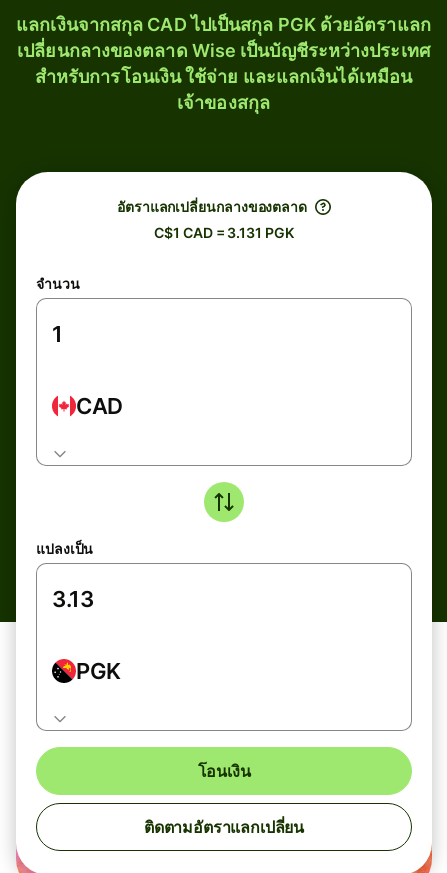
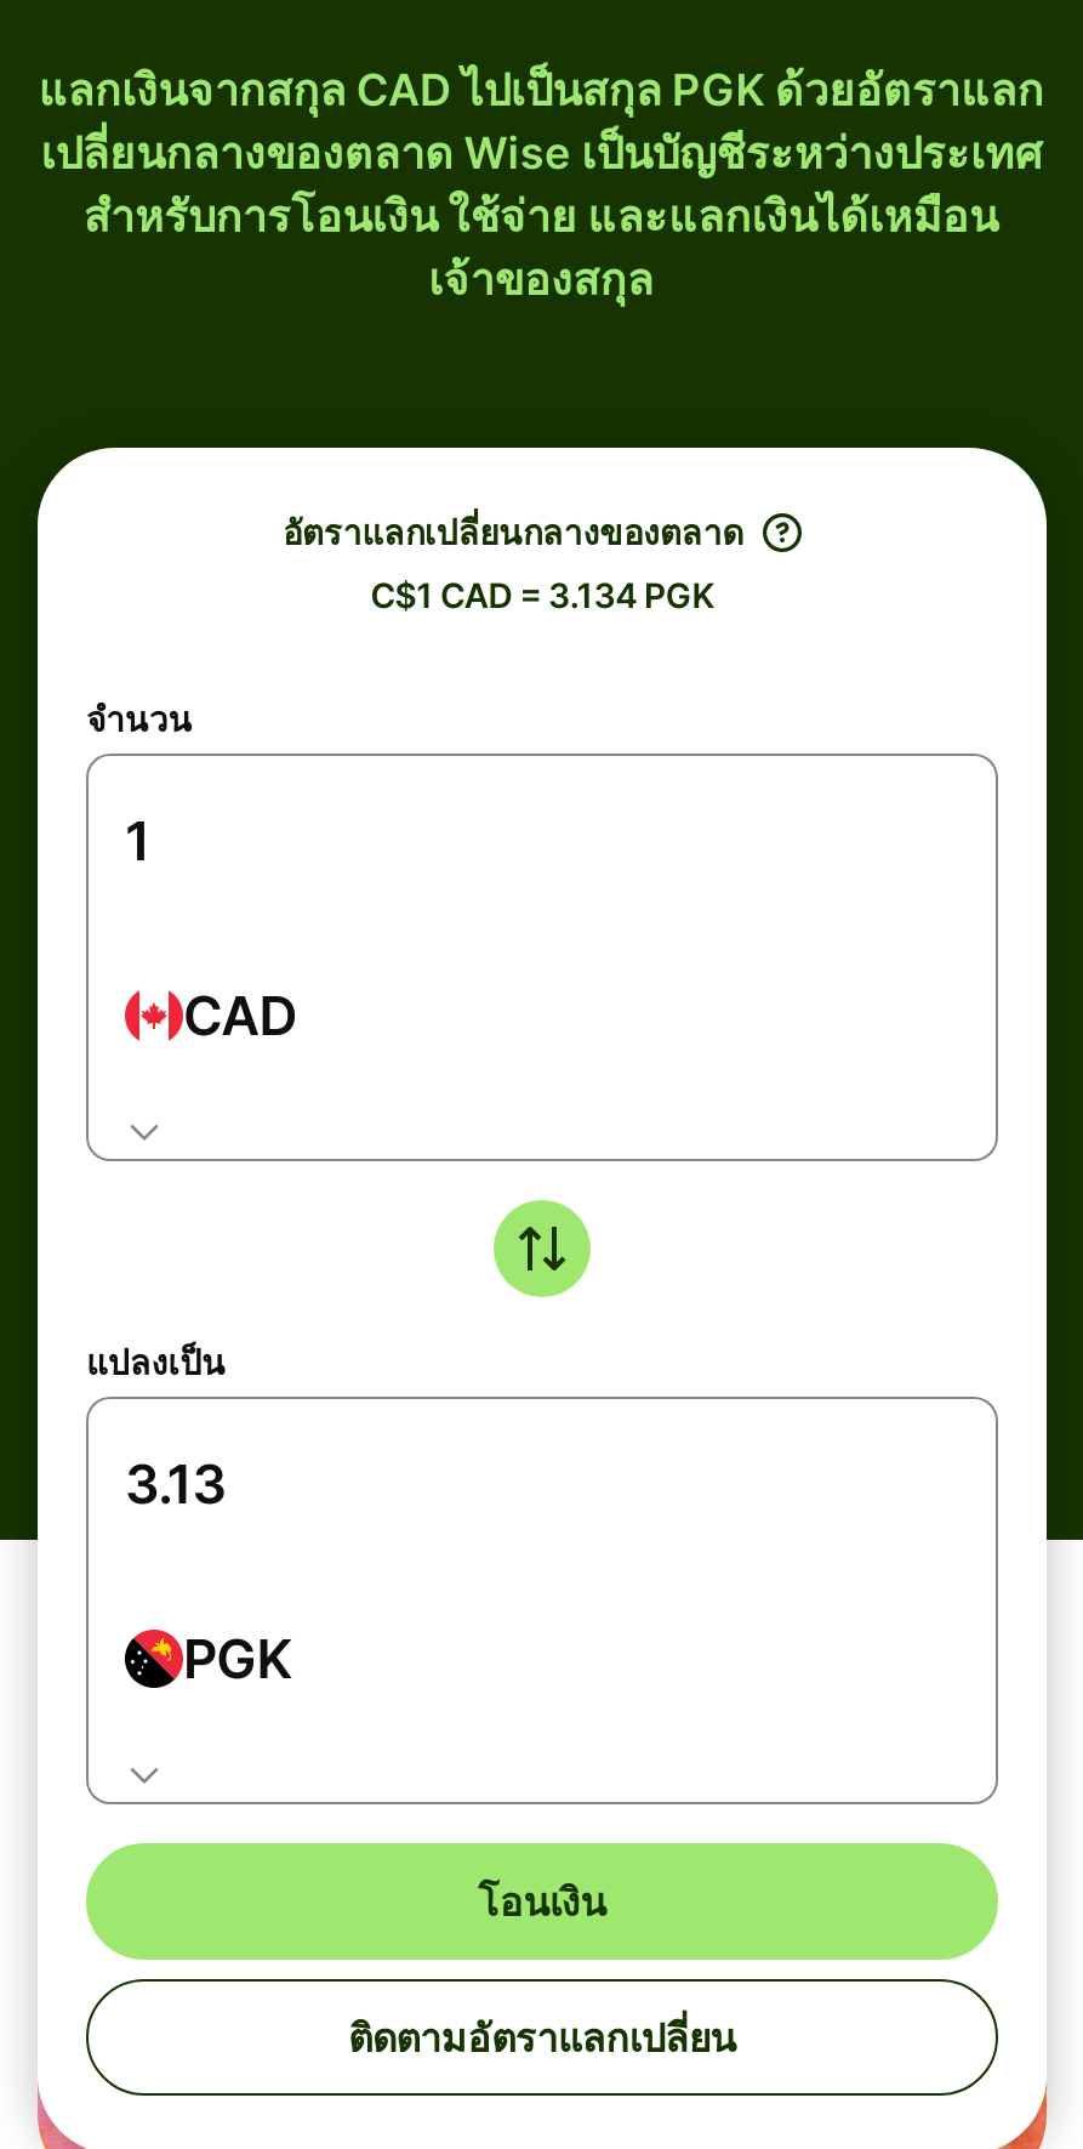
[154,224,294,241] C$1 CAD = 3.131 PGK -> [371,574,714,615] C$1 CAD = 3.134 PGK

